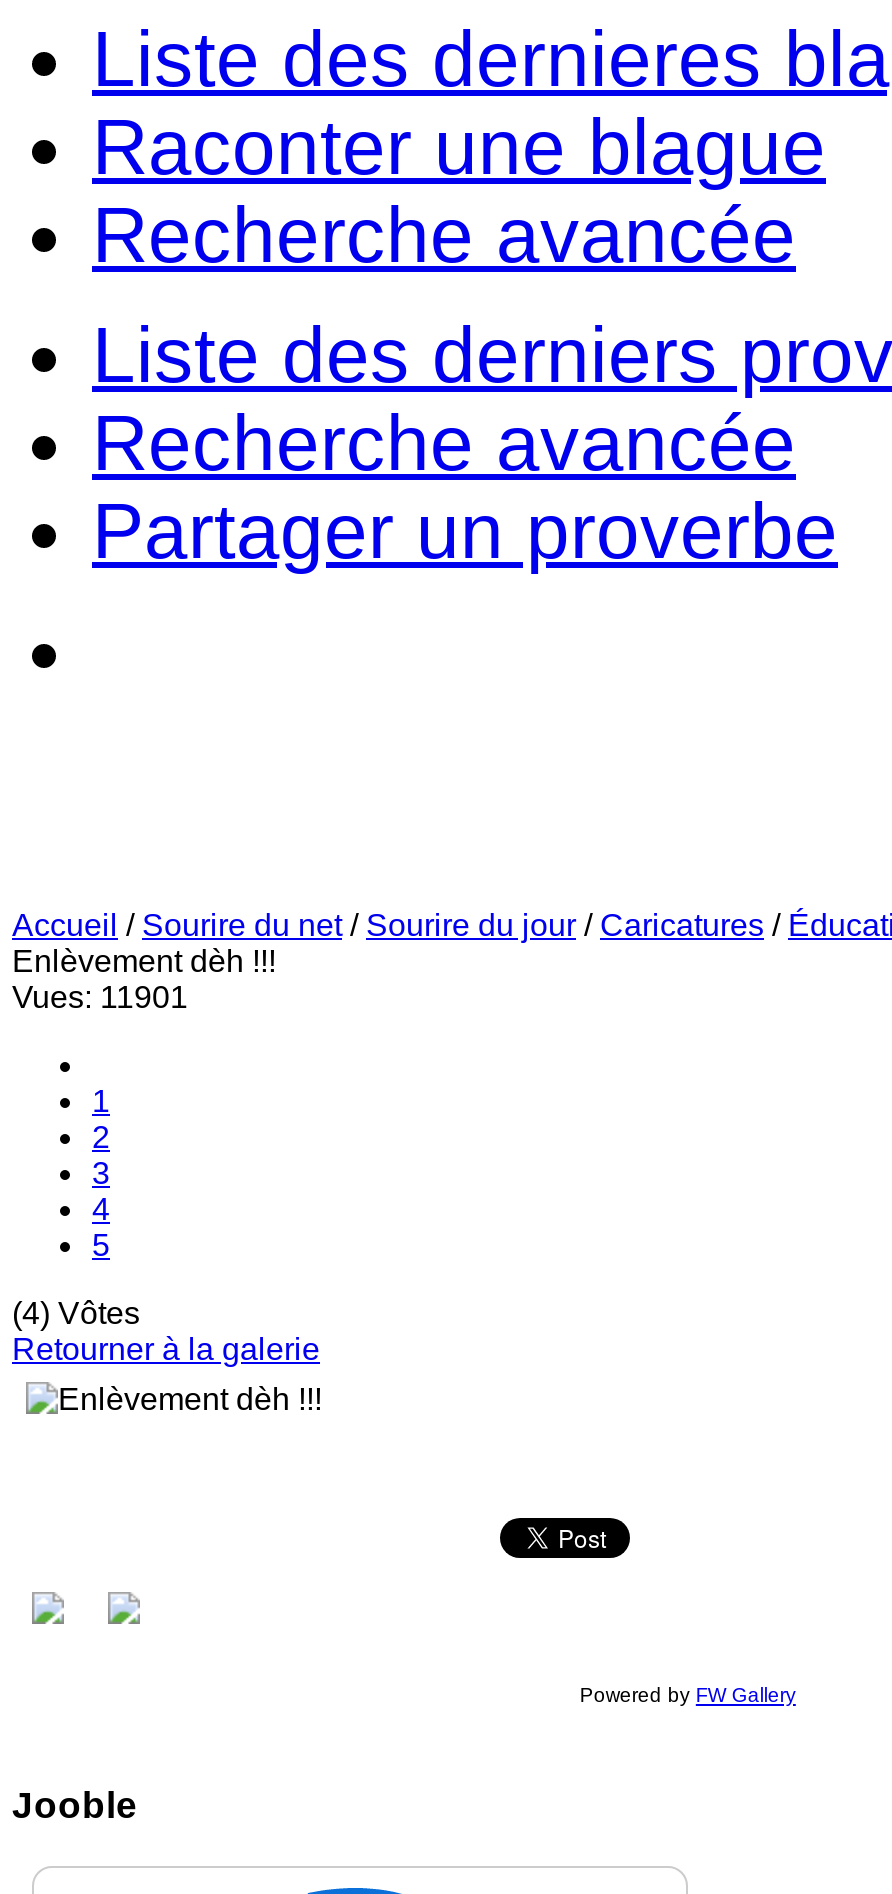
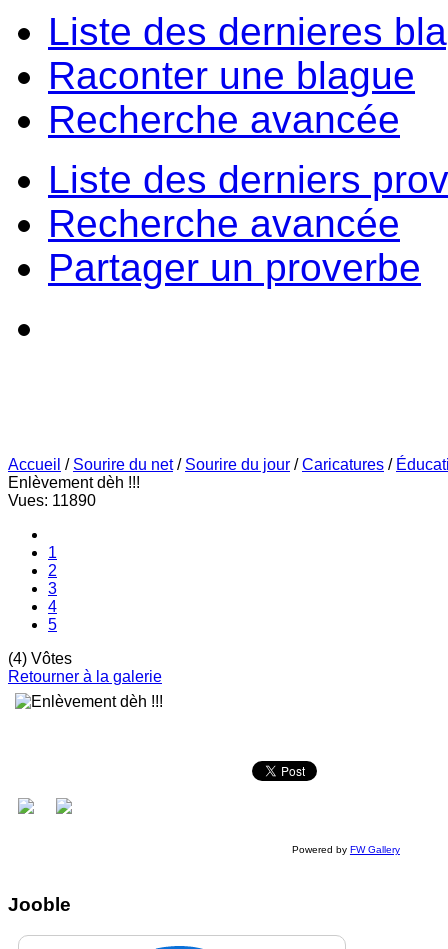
[12,981,188,1015] Vues: 11901 -> [8,492,96,509] Vues: 11890

